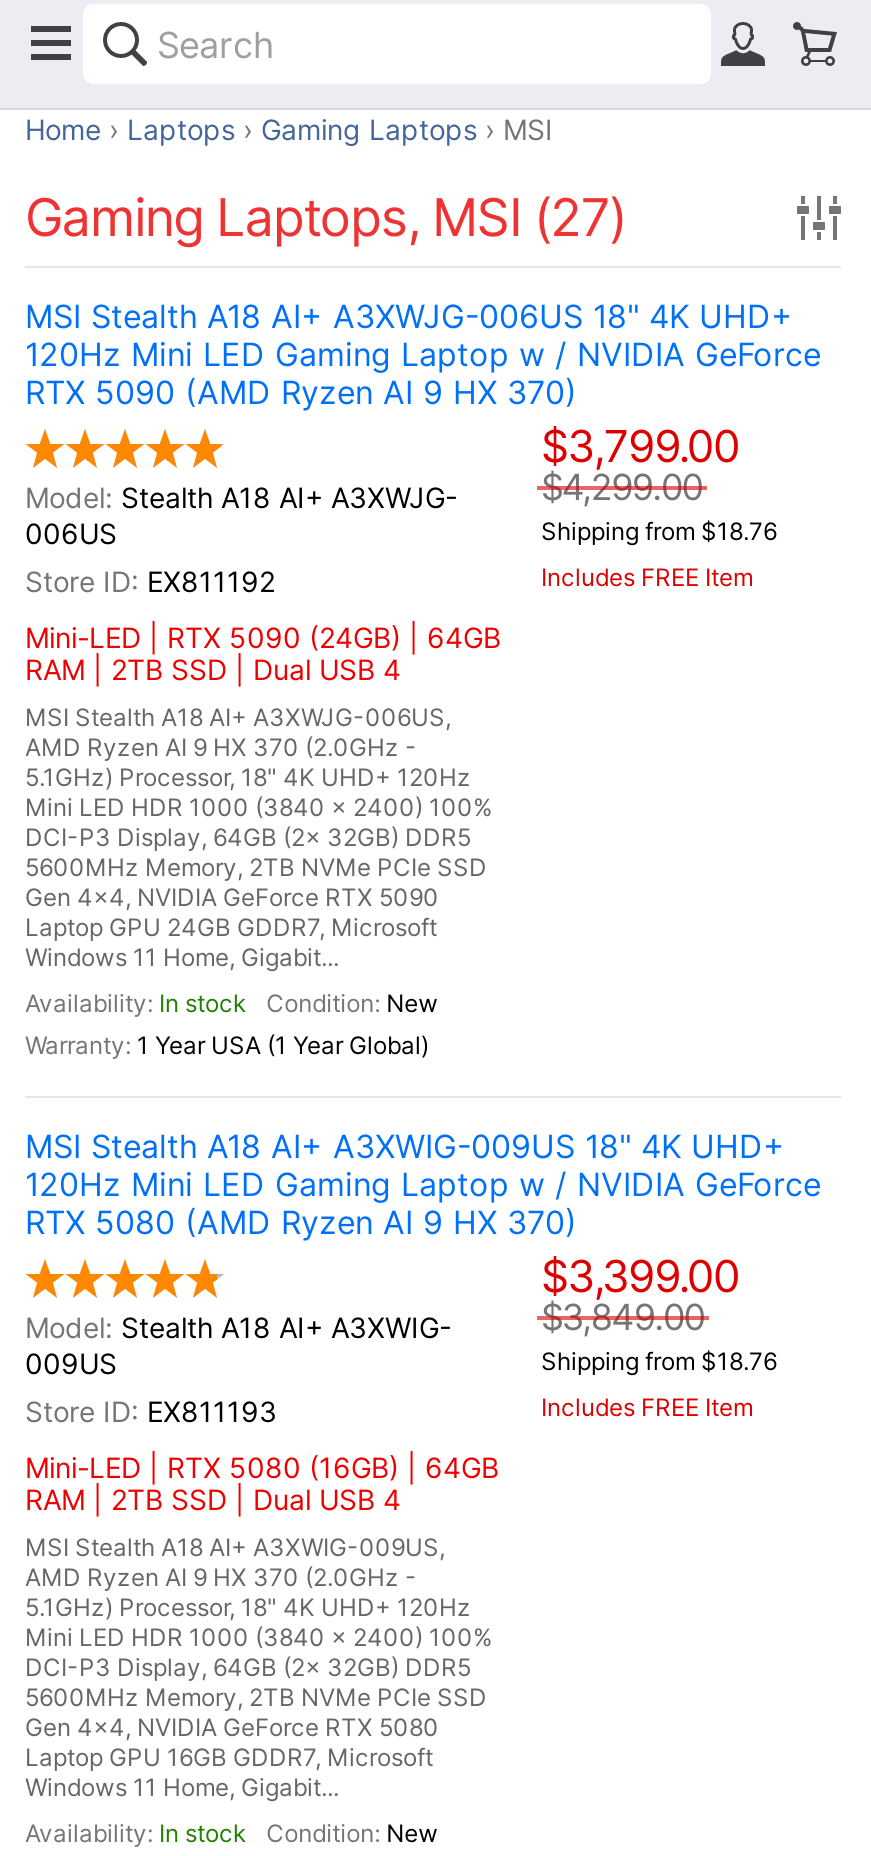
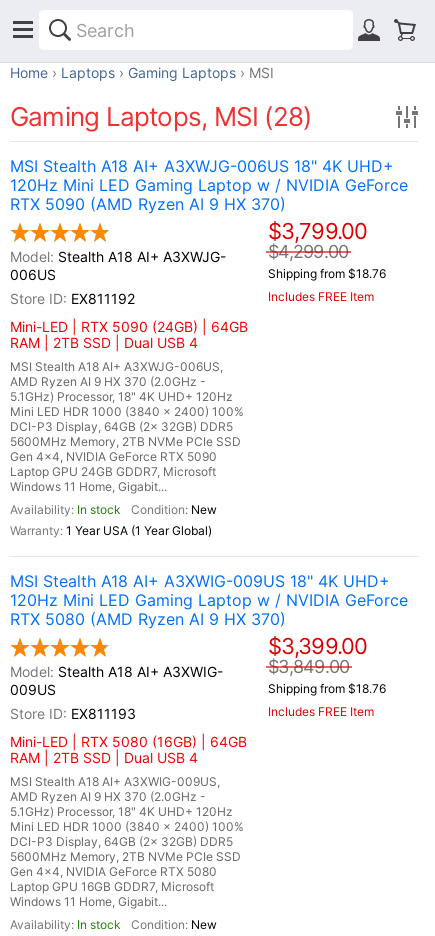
[25,186,626,248] Gaming Laptops, MSI (27) -> [10,101,311,132] Gaming Laptops, MSI (28)

